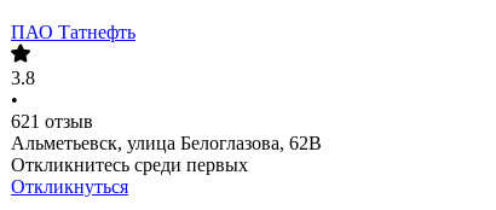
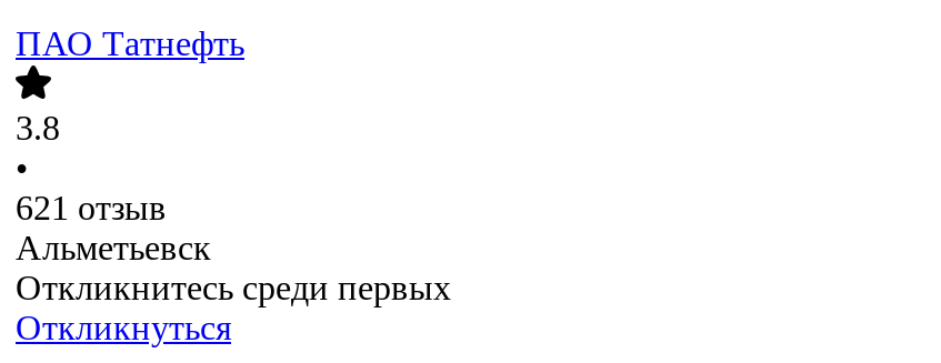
[11,133,322,154] Альметьевск, улица Белоглазова, 62В -> [16,229,211,267] Альметьевск

